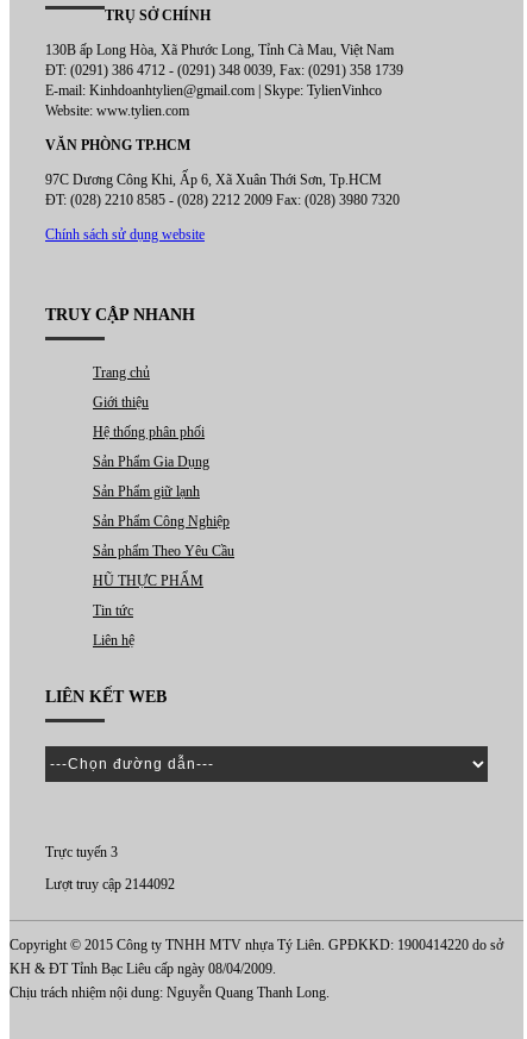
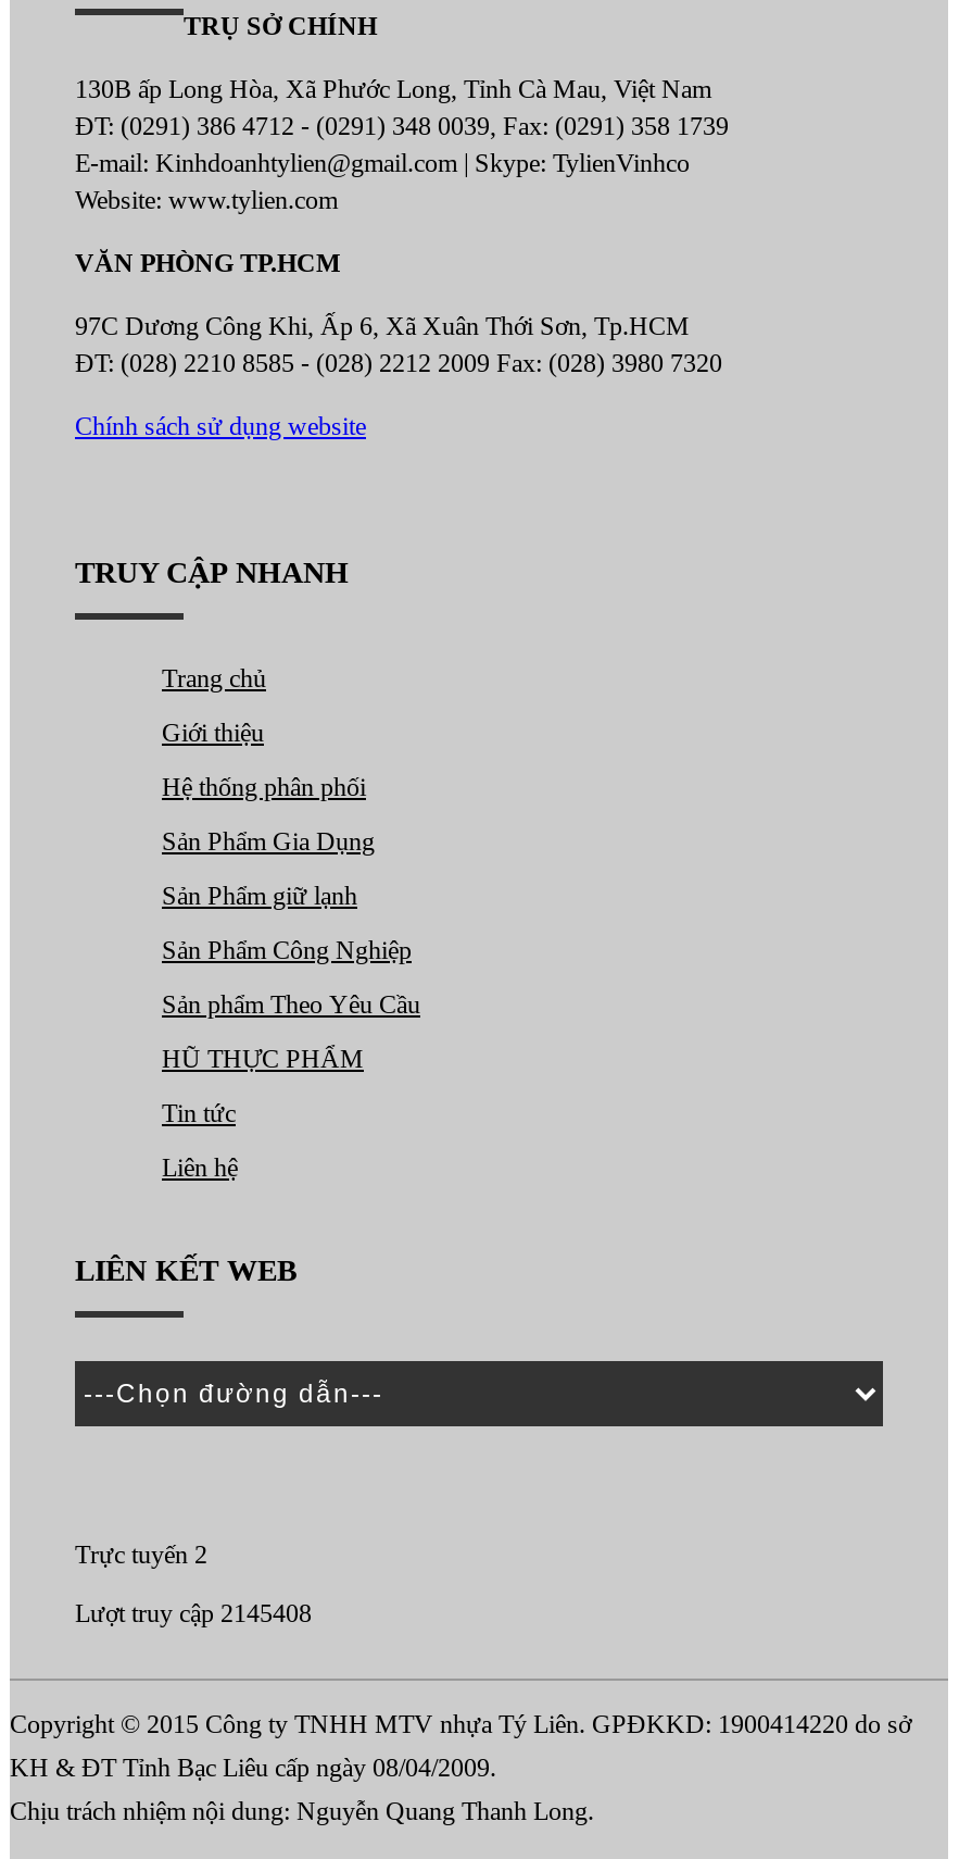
[45,844,118,861] Trực tuyến 3 -> [75,1540,207,1570] Trực tuyến 2
[45,876,175,893] Lượt truy cập 2144092 -> [75,1598,312,1629] Lượt truy cập 2145408

